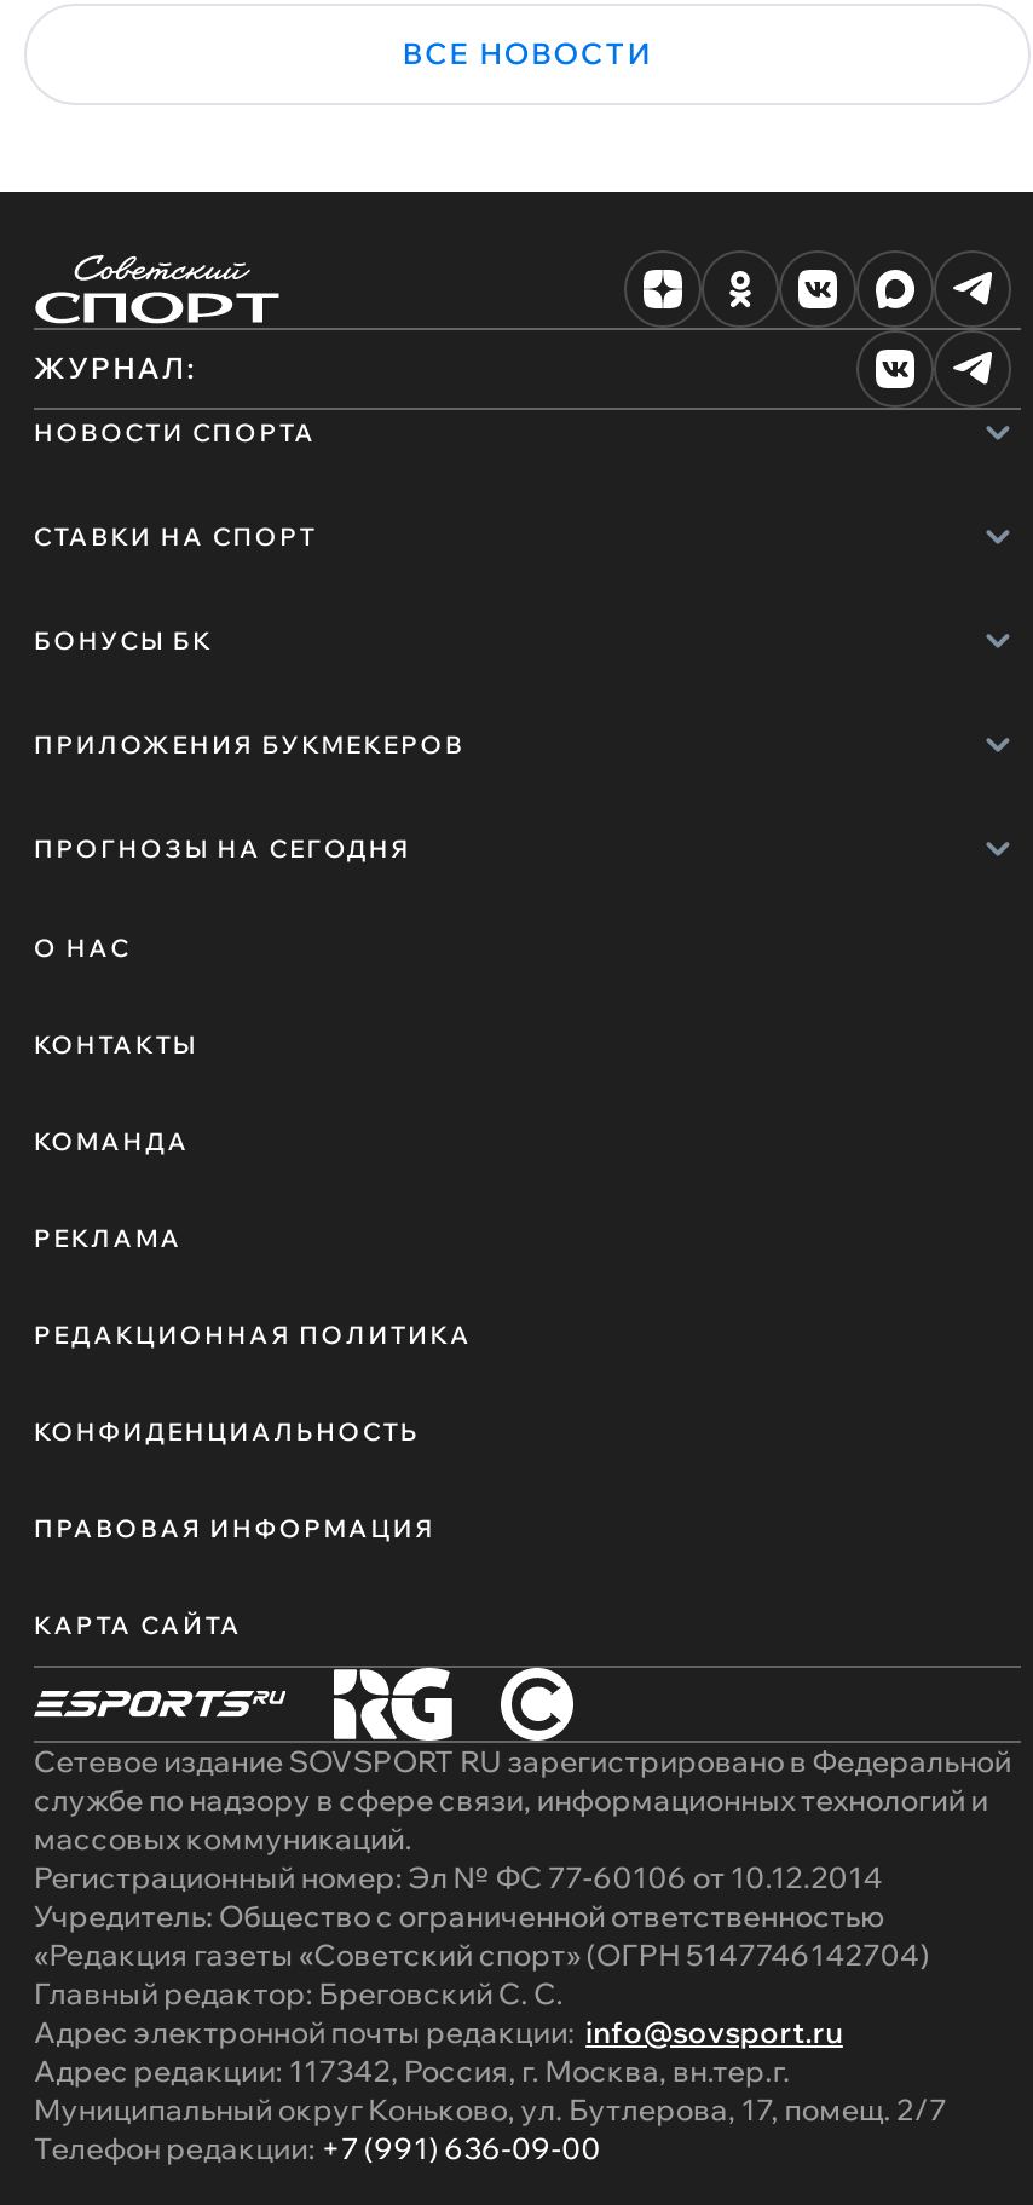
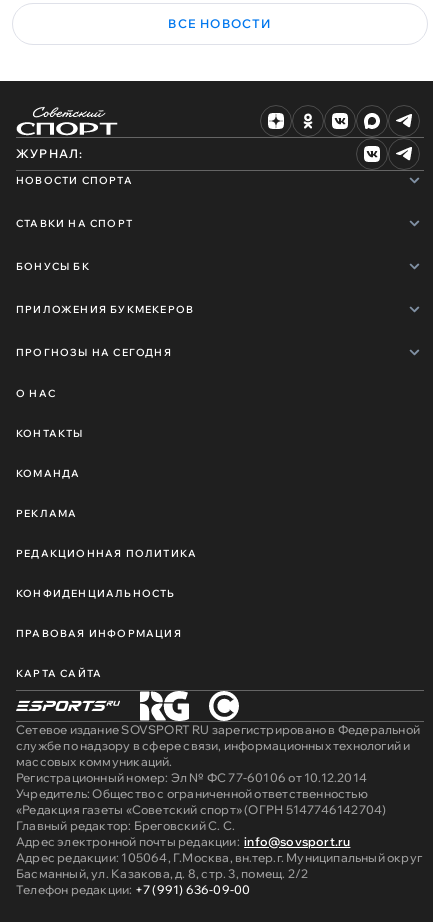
[34,2053,947,2128] Адрес редакции: 117342, Россия, г. Москва, вн.тер.г. | Муниципальный округ Коньково, ул. Бутлерова, 17, помещ. 2/7 -> [16,850,422,881] Адрес редакции: 105064, Г.Москва, вн.тер.г. Муниципальный округ | Басманный, ул. Казакова, д. 8, стр. 3, помещ. 2/2

